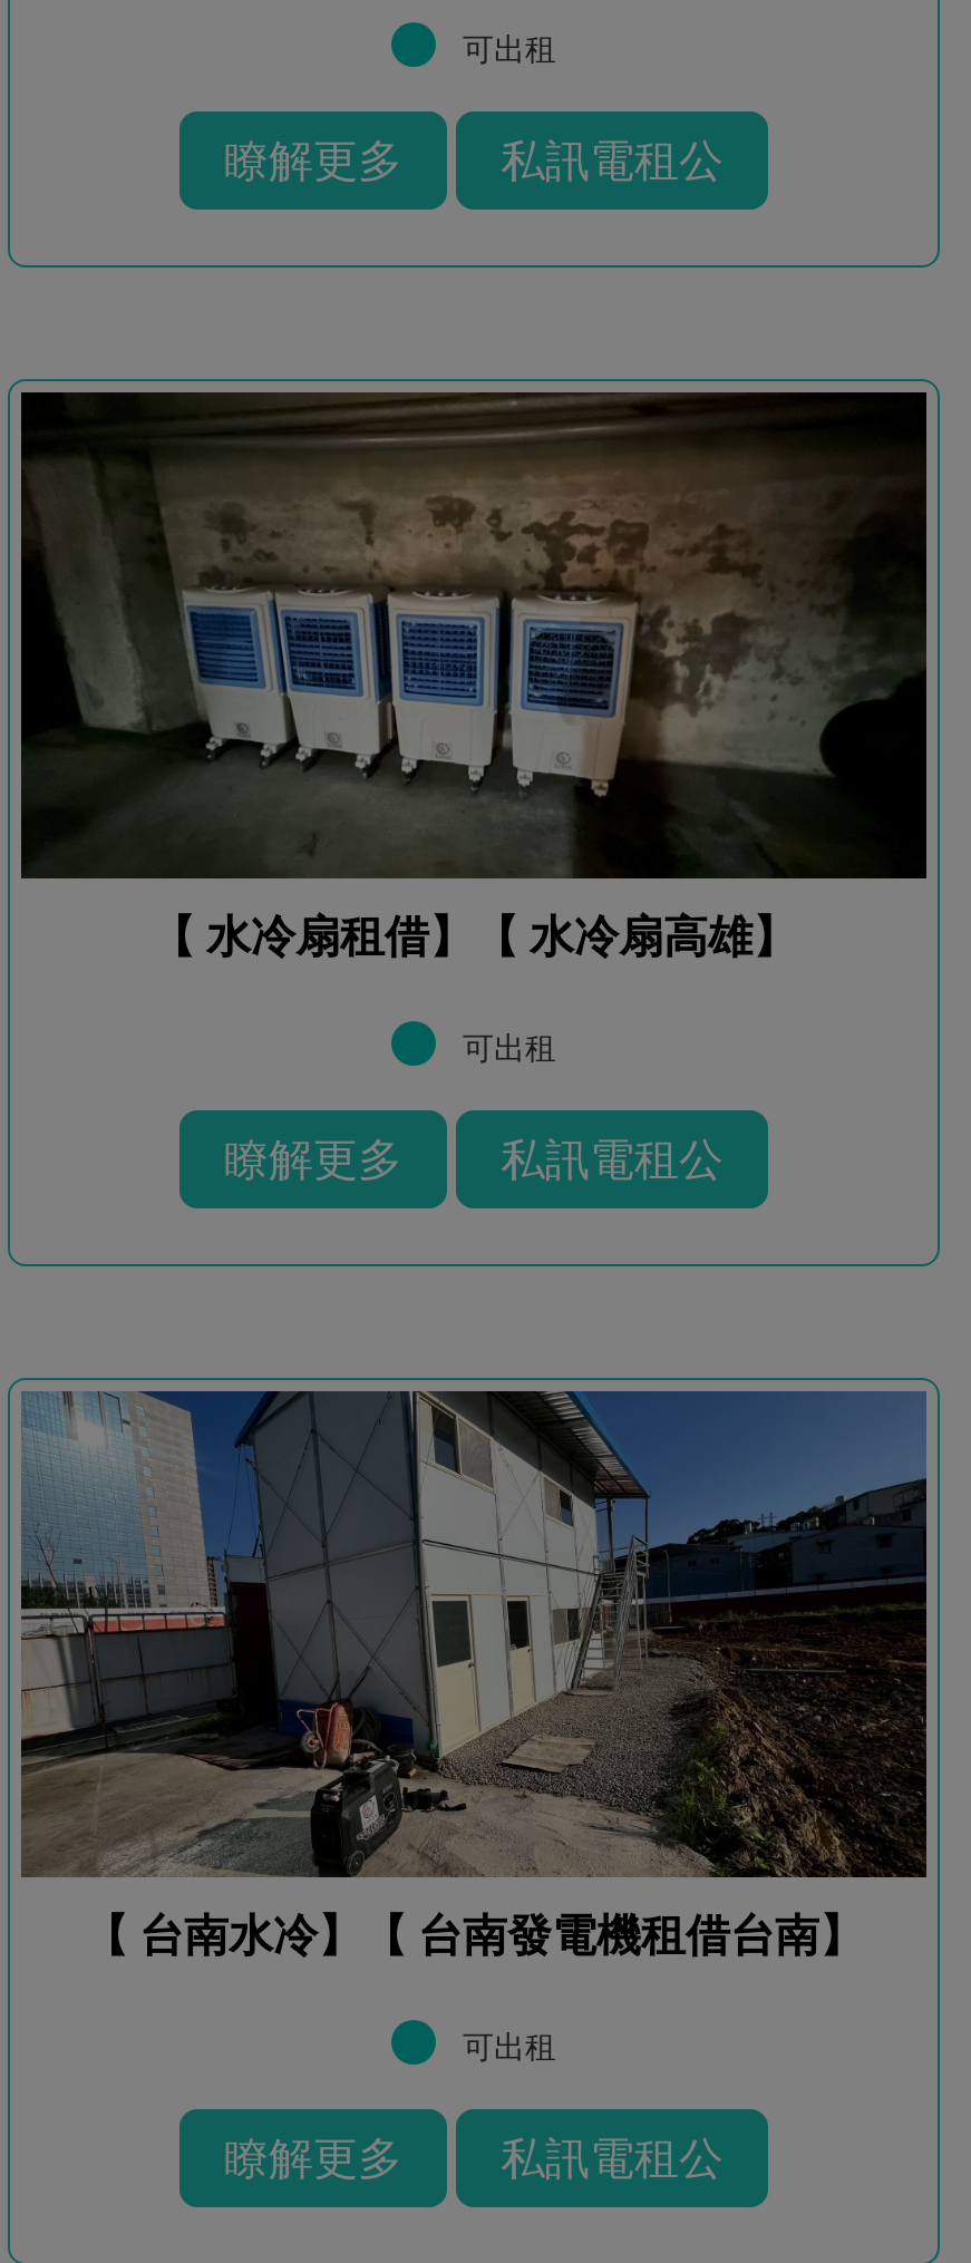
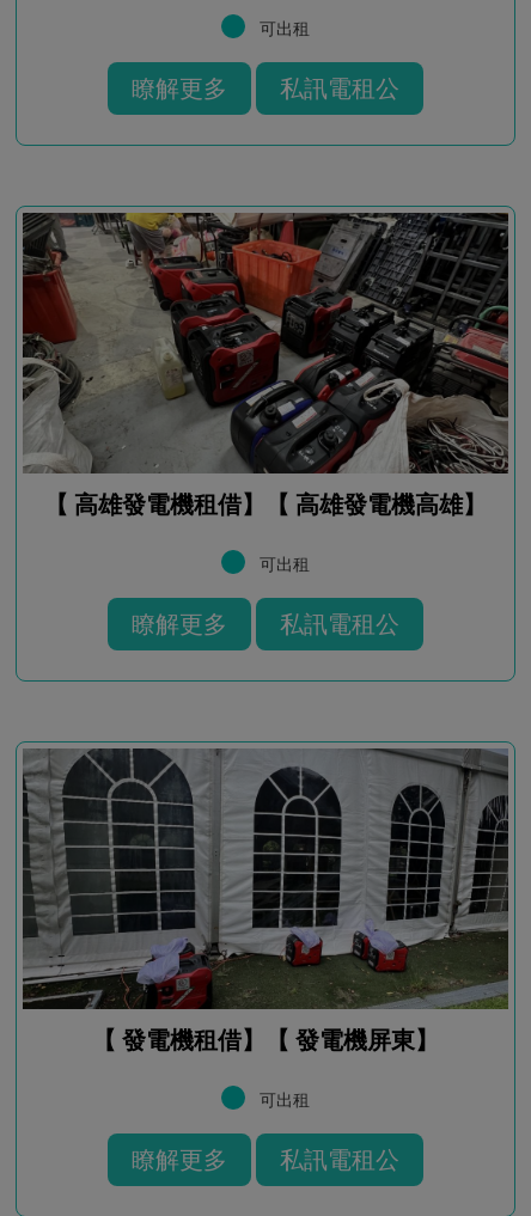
[19,390,929,962] [image] | 【 水冷扇租借】【 水冷扇高雄】 -> [23,212,509,518] [image] | 【 高雄發電機租借】【 高雄發電機高雄】
[19,1389,929,1961] [image] | 【 台南水冷】【 台南發電機租借台南】 -> [22,747,509,1054] [image] | 【 發電機租借】【 發電機屏東】

